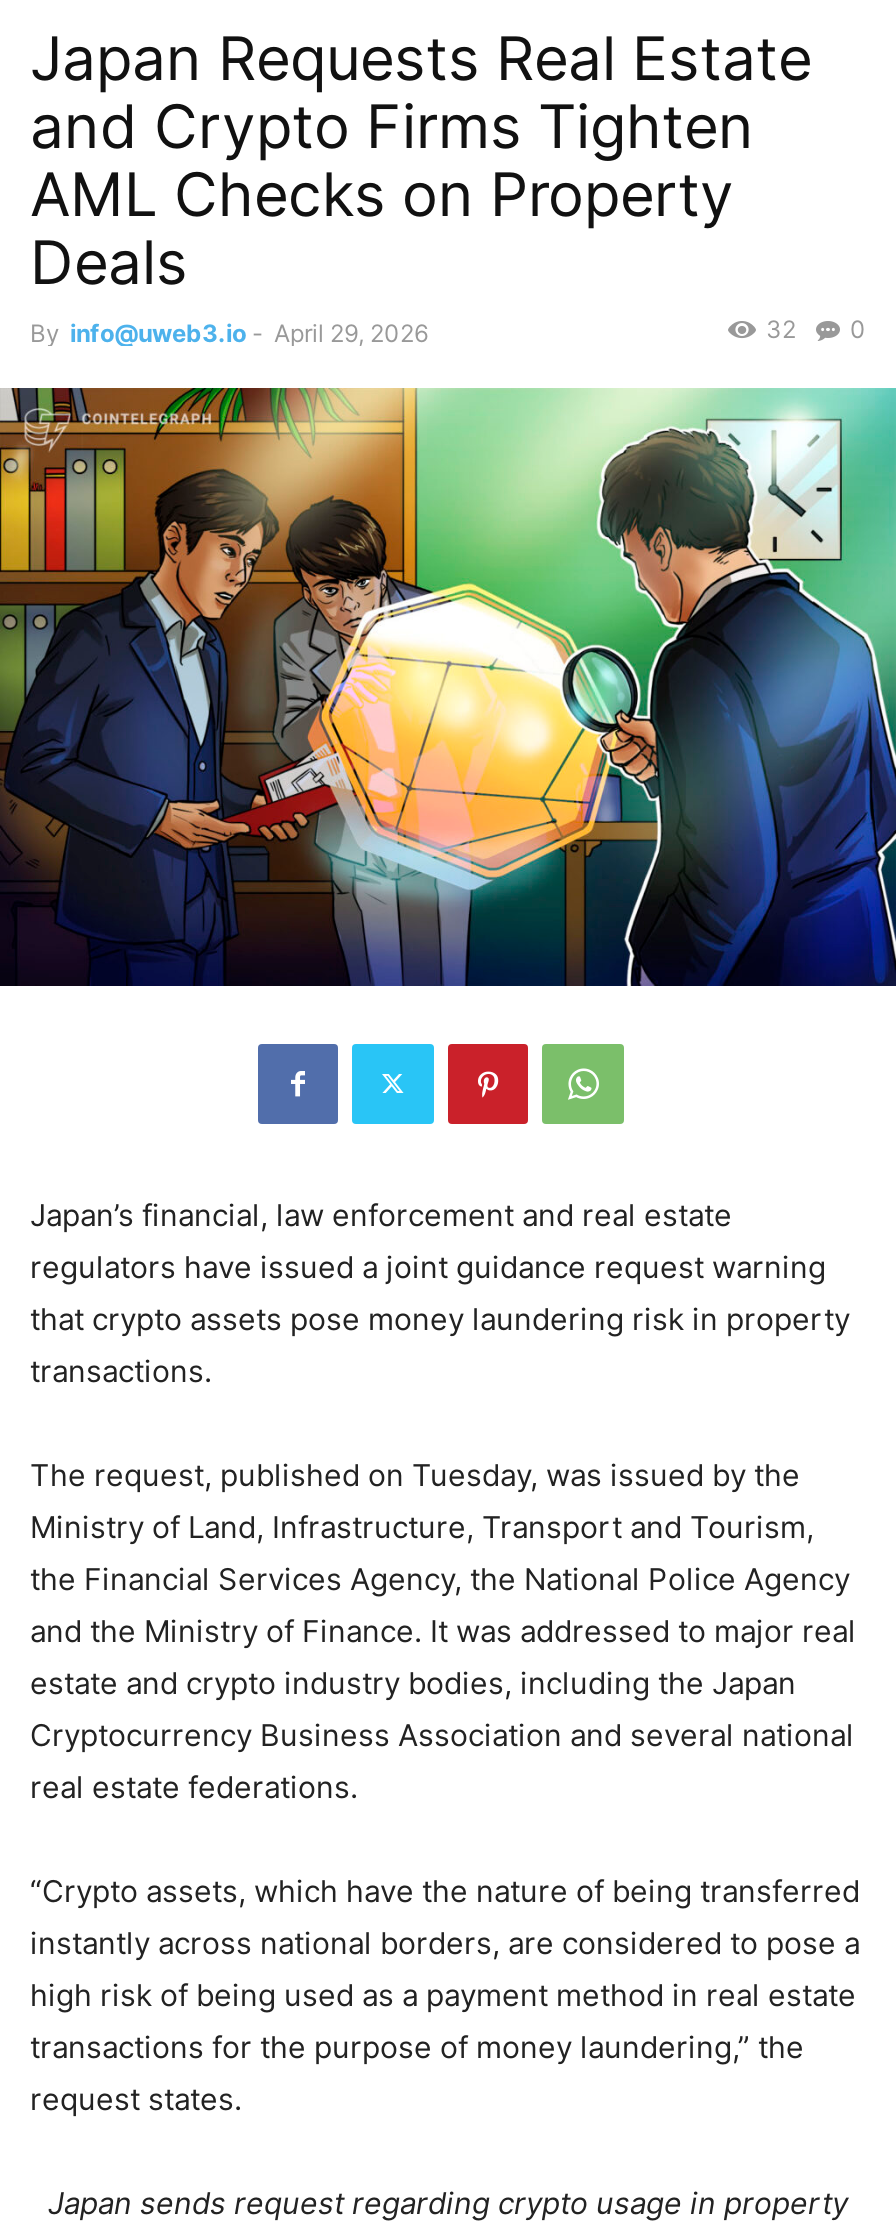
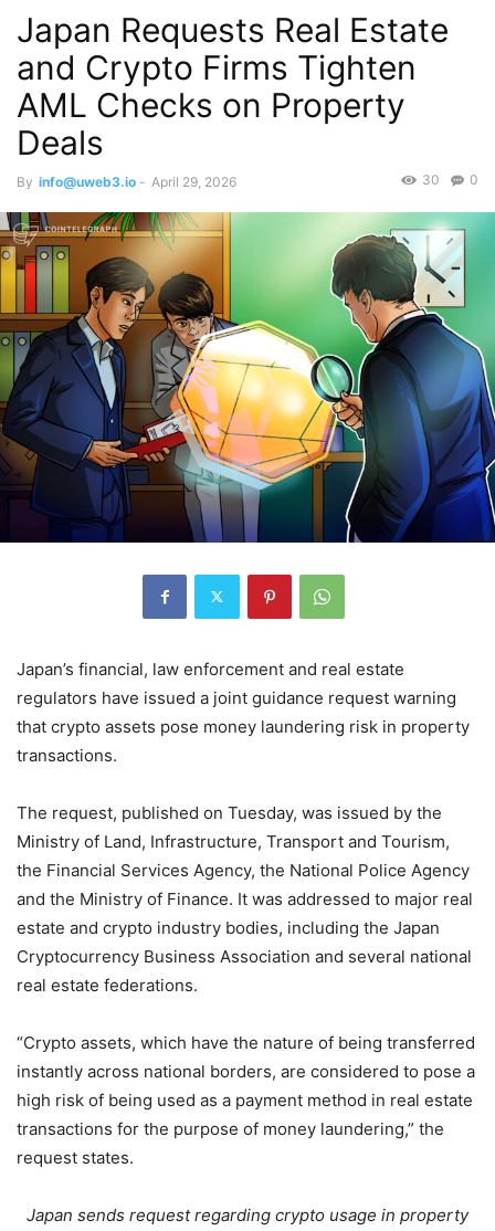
[766,314,866,344] 32 0 -> [422,171,478,188] 30 0

